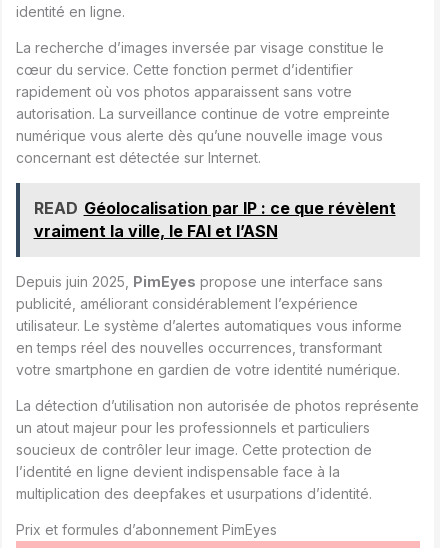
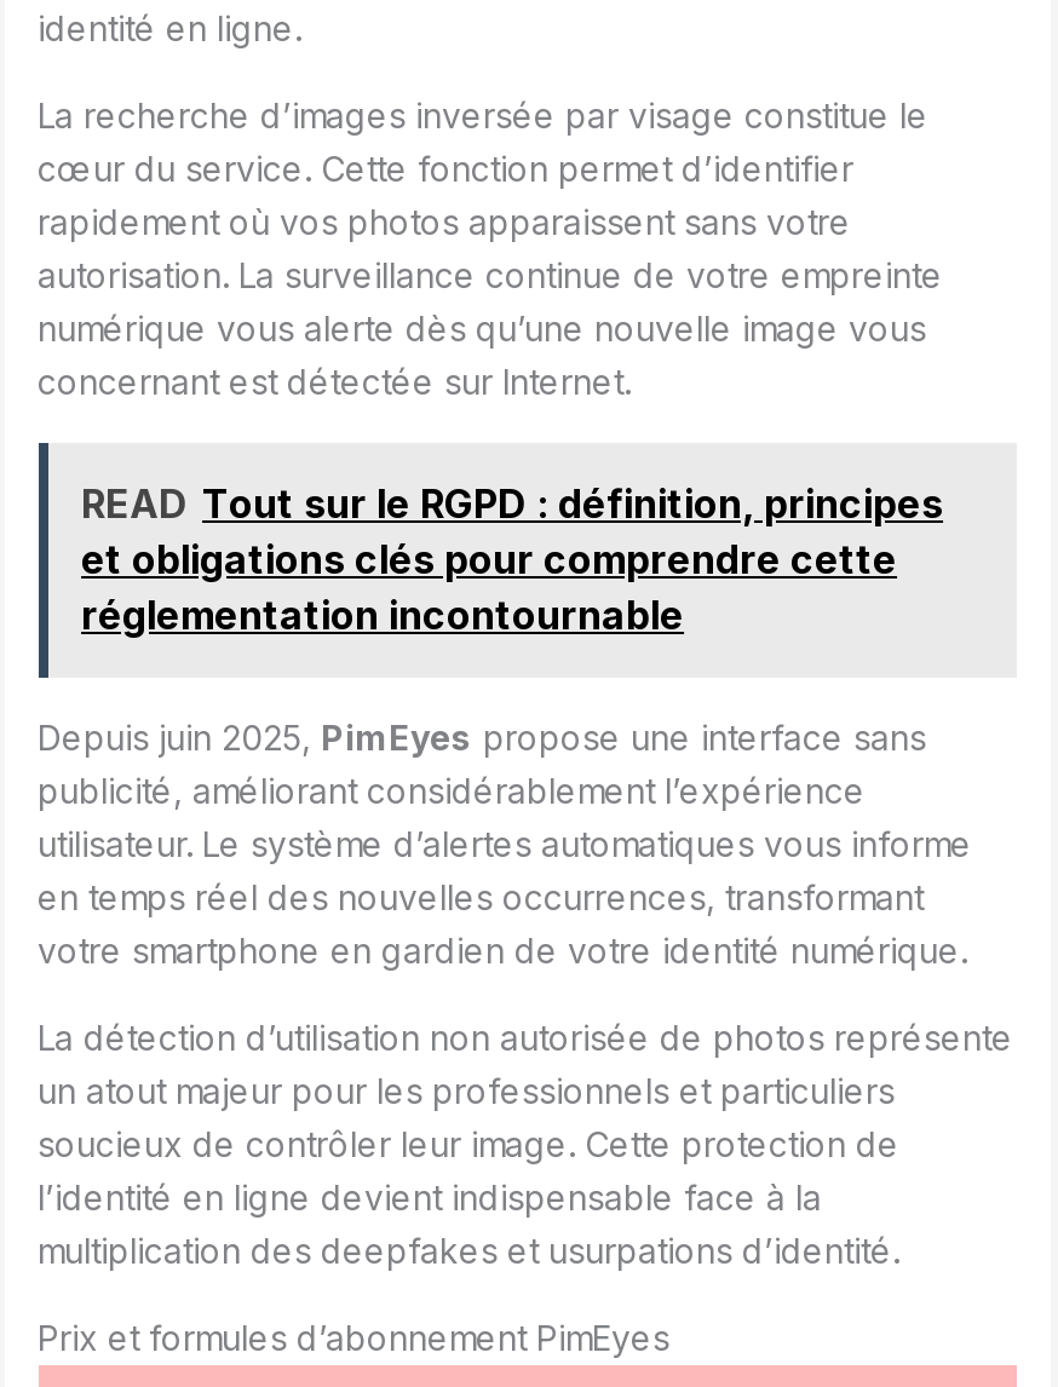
[33,198,395,241] READ Géolocalisation par IP : ce que révèlent | vraiment la ville, le FAI et l’ASN -> [81,480,943,639] READ Tout sur le RGPD : définition, principes | et obligations clés pour comprendre cette | réglementation incontournable

